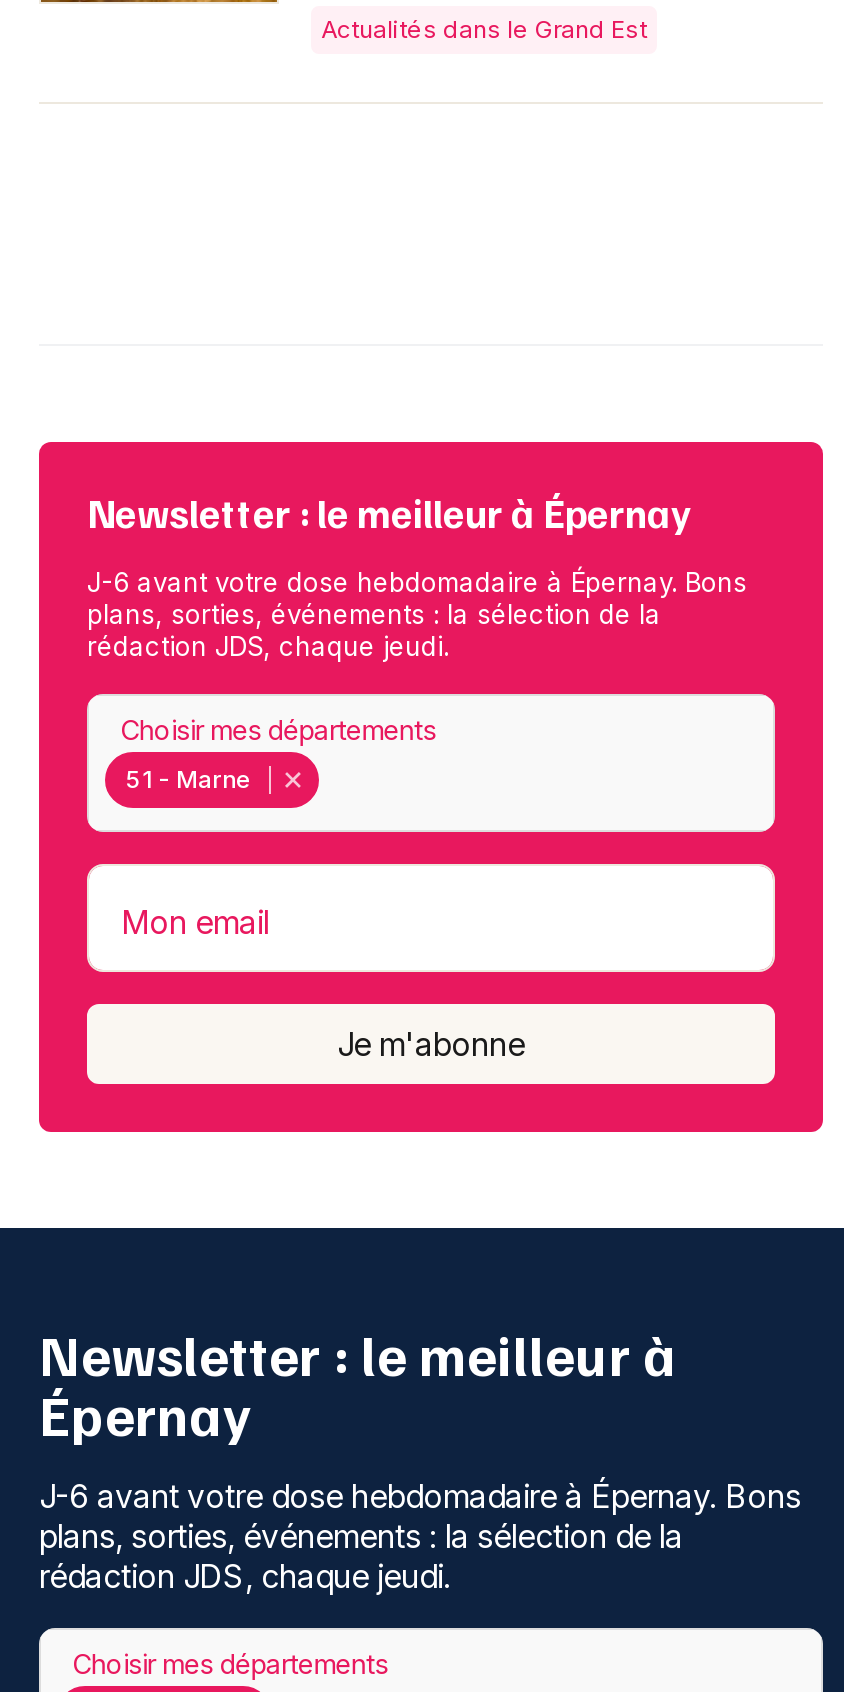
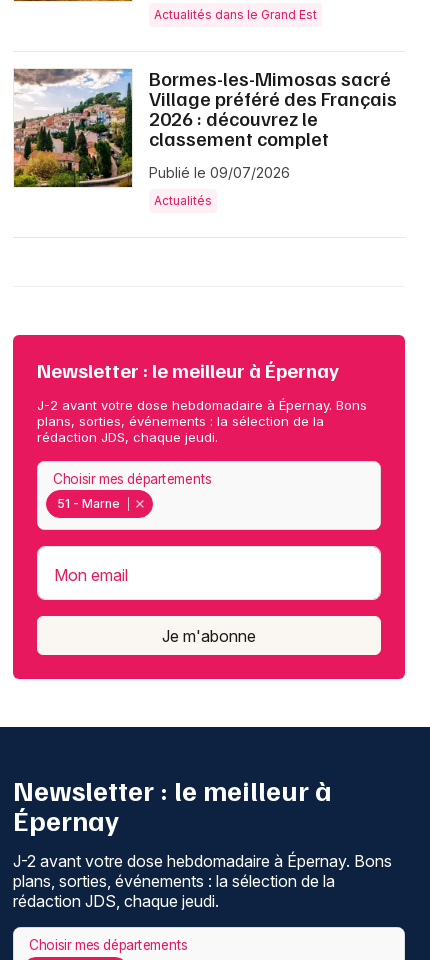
none -> [13,65,397,208] [image] | Bormes-les-Mimosas sacré | Village préféré des Français | 2026 : découvrez le | classement complet | Publié le 09/07/2026 | Actualités
[87,566,747,598] J-6 avant votre dose hebdomadaire à Épernay. Bons -> [37,397,367,413] J-2 avant votre dose hebdomadaire à Épernay. Bons
[39,1475,801,1515] J-6 avant votre dose hebdomadaire à Épernay. Bons -> [13,851,392,871] J-2 avant votre dose hebdomadaire à Épernay. Bons

